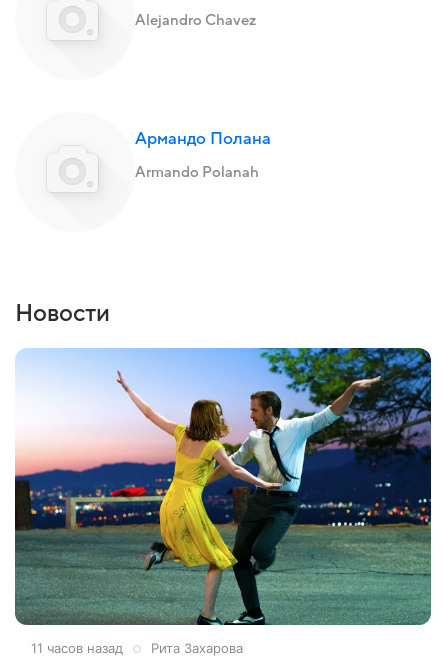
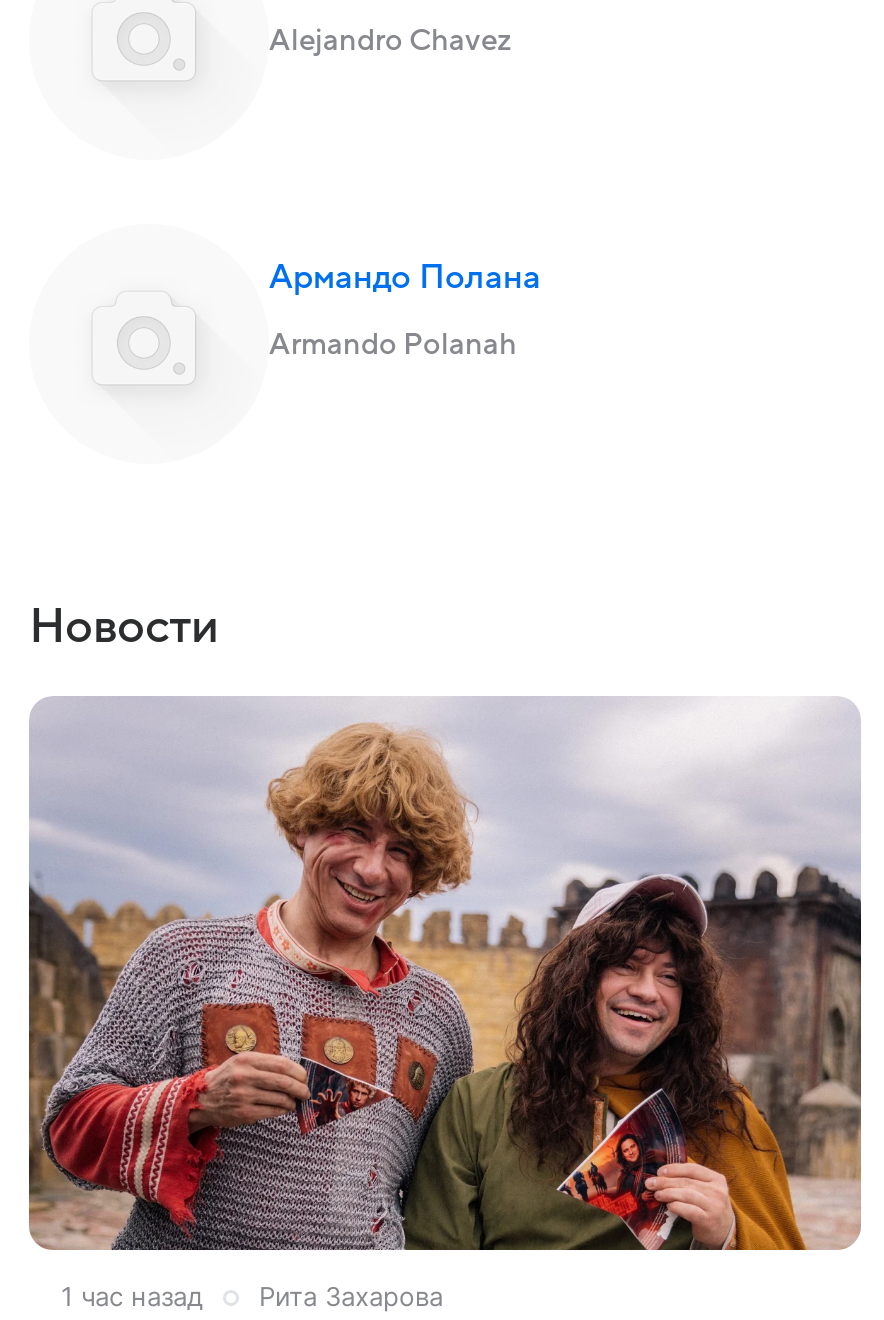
[14,347,432,656] [image] | 11 часов назад Рита Захарова -> [27,696,863,1313] [image] | 1 час назад Рита Захарова

